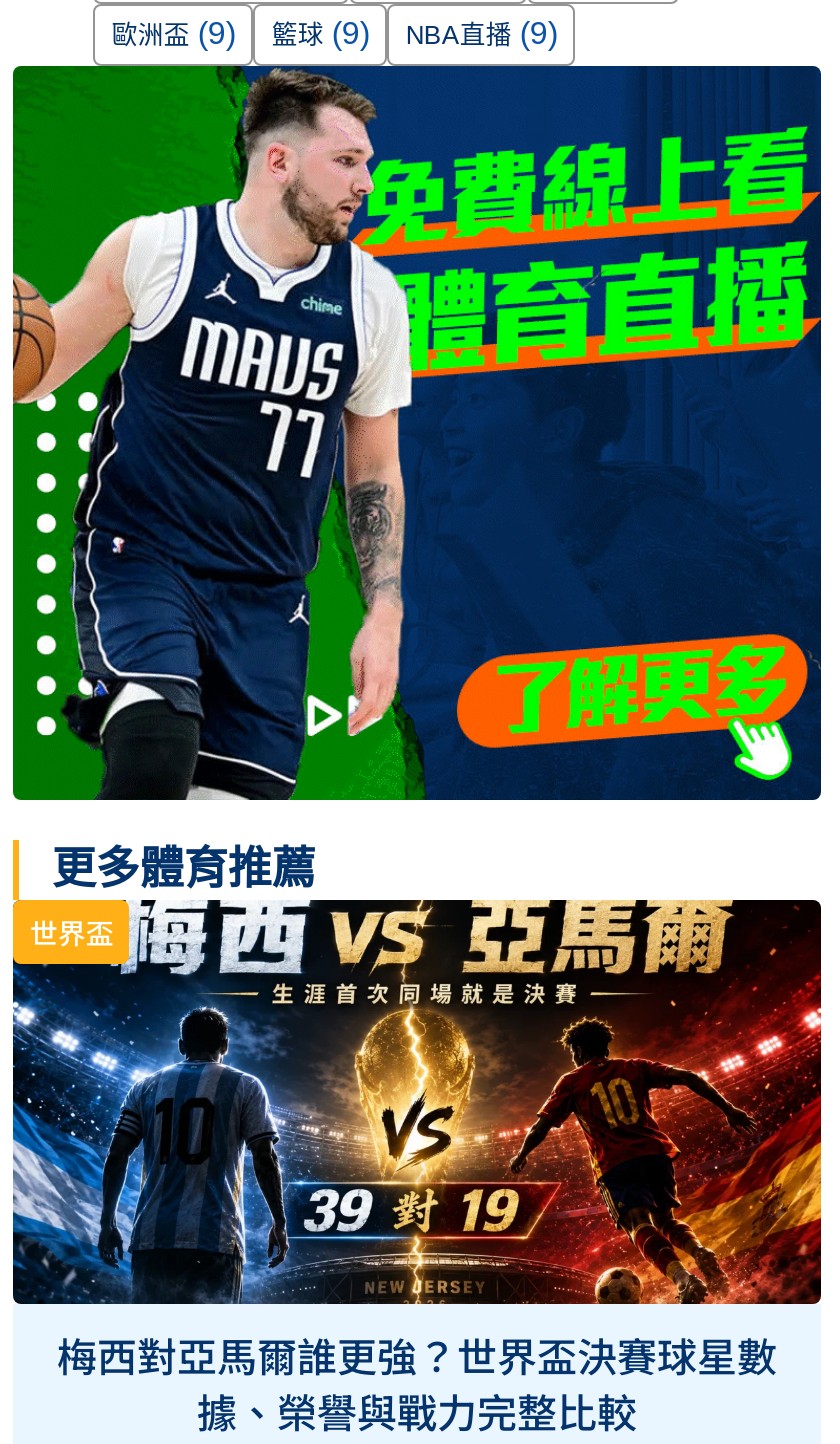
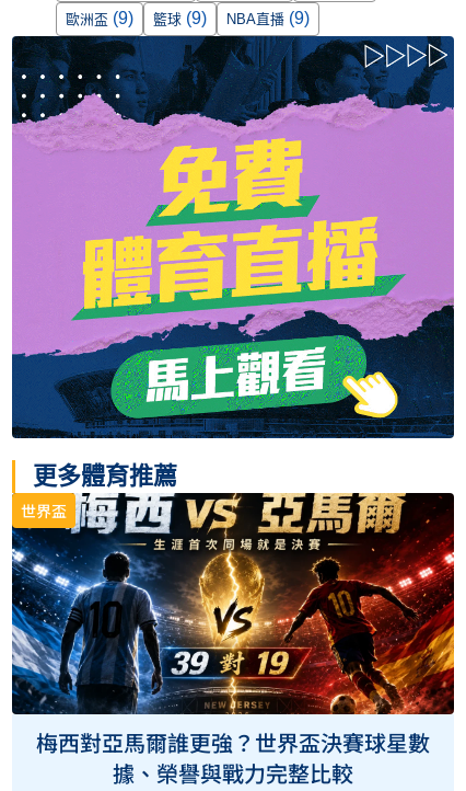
[11,64,823,802] [image] -> [11,35,455,439] [image]

